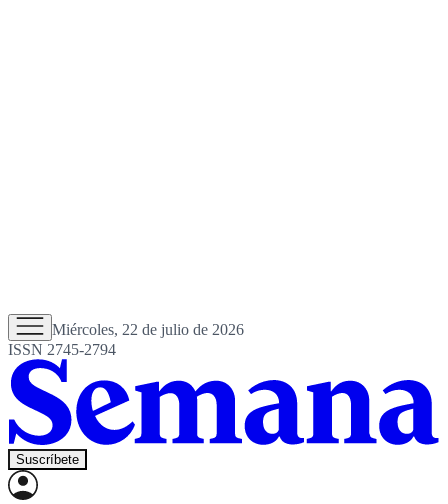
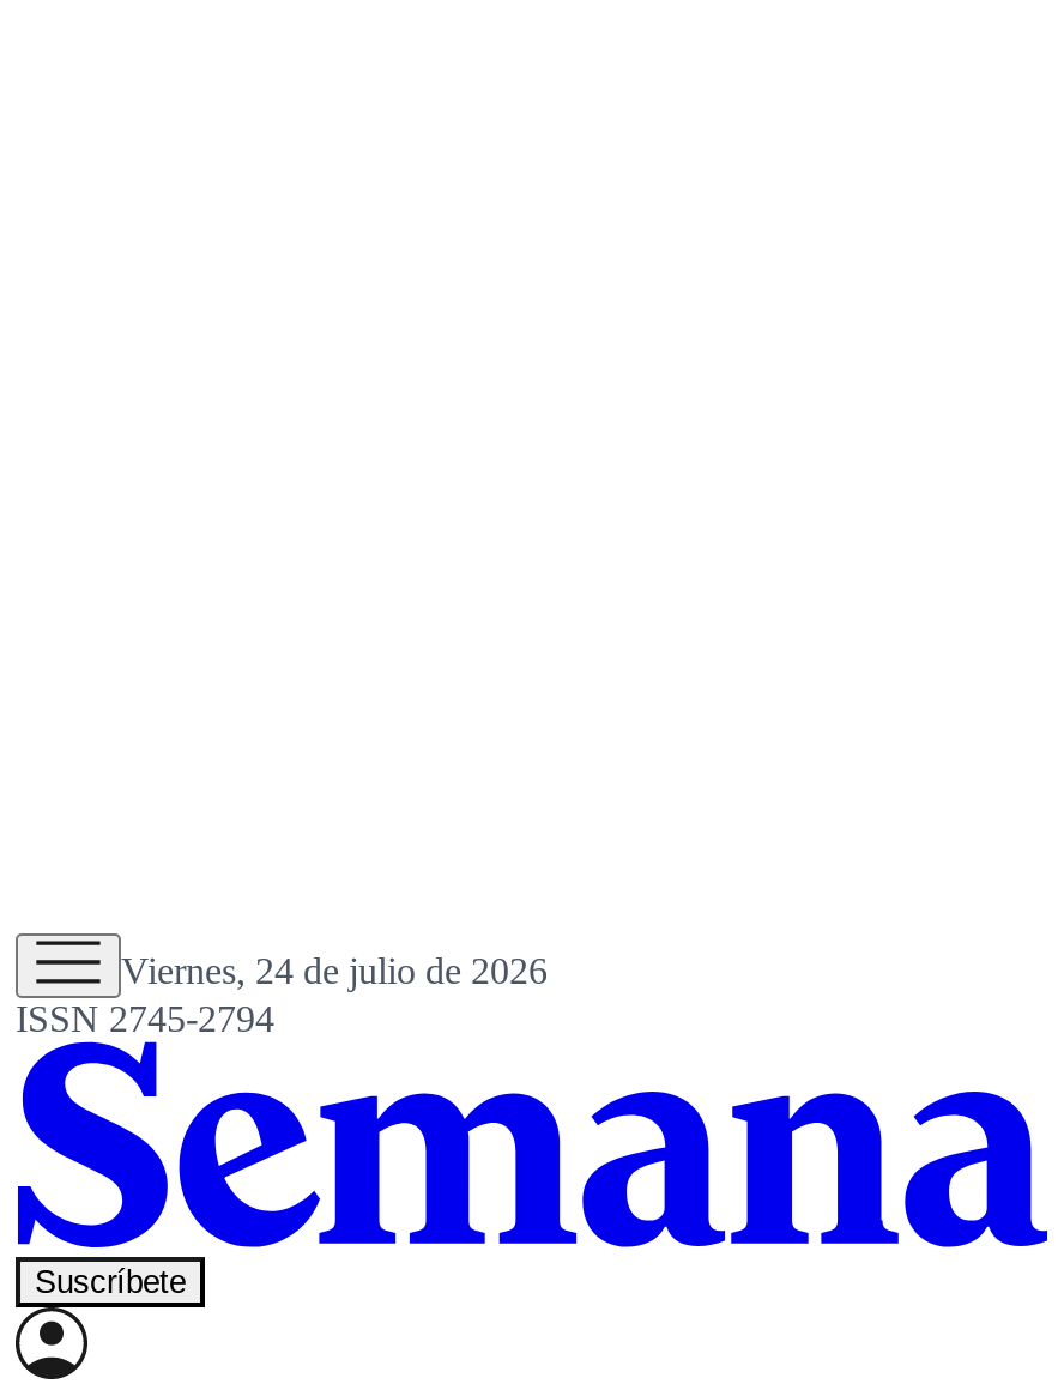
[52,321,244,338] Miércoles, 22 de julio de 2026 -> [121,950,548,991] Viernes, 24 de julio de 2026

